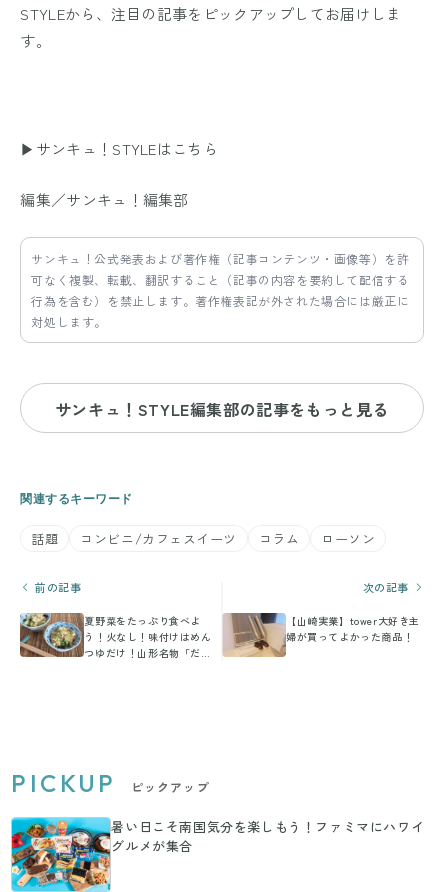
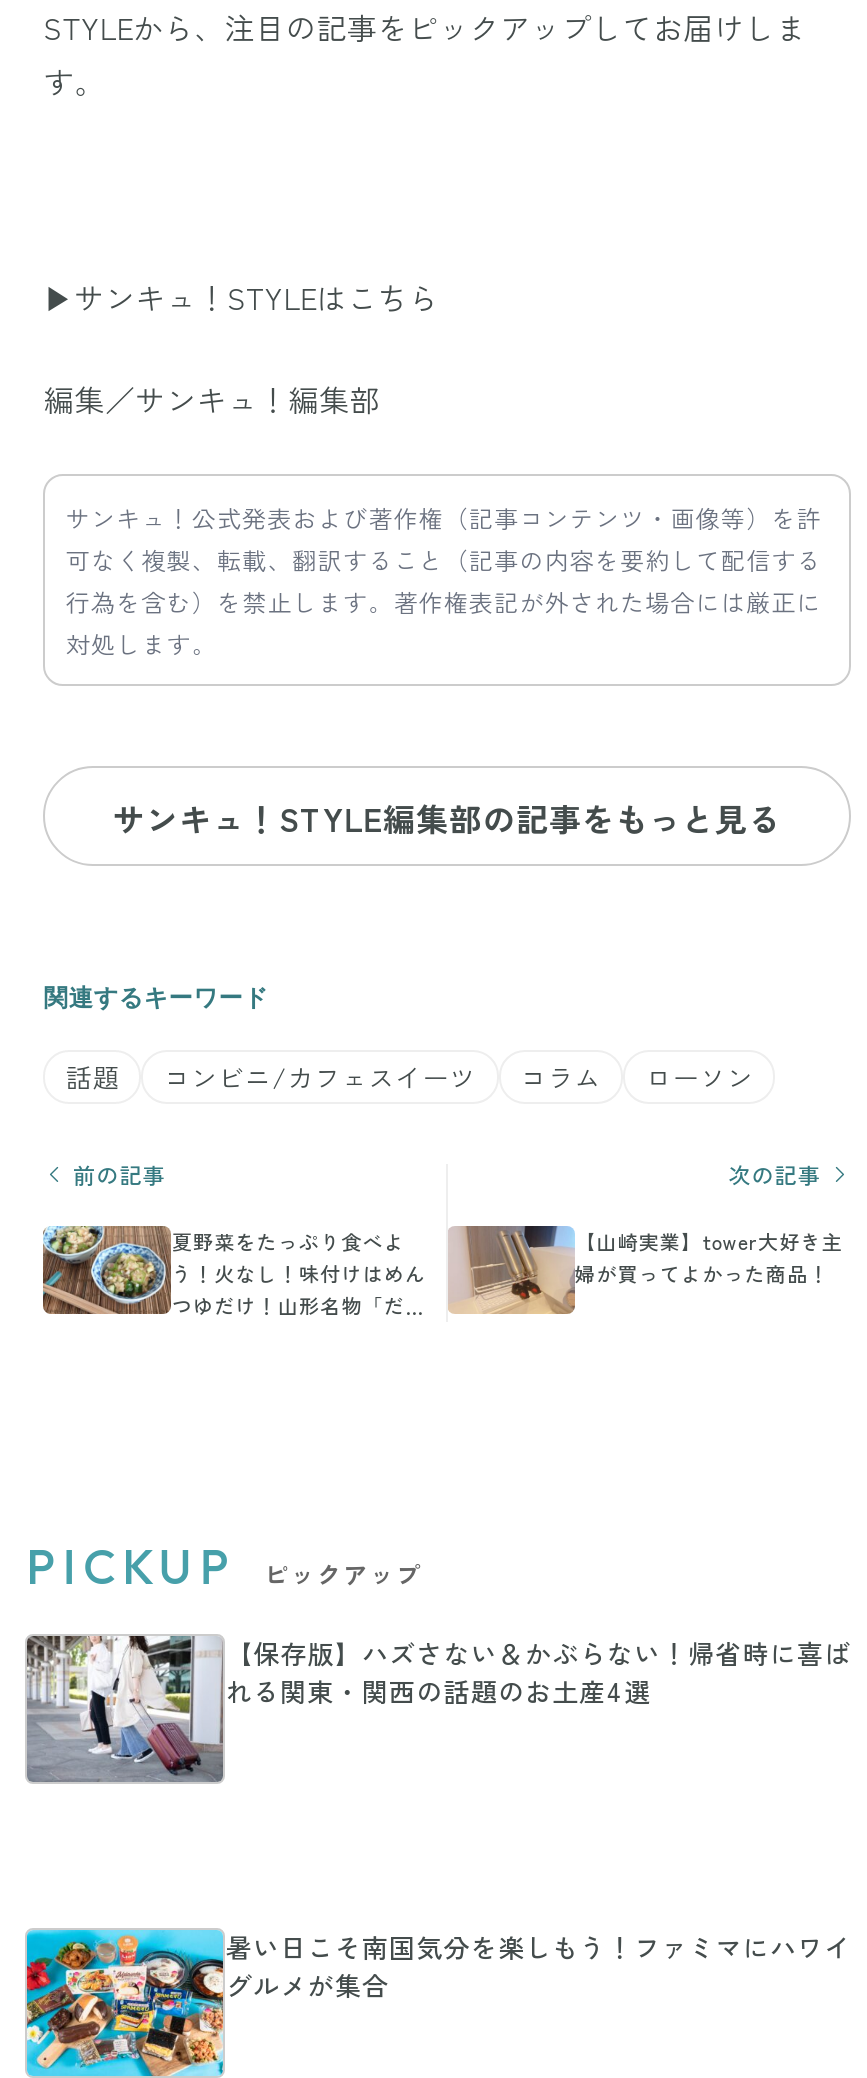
none -> [25,1634,851,1784] [image] | 【保存版】ハズさない＆かぶらない！帰省時に喜ば | れる関東・関西の話題のお土産4選

